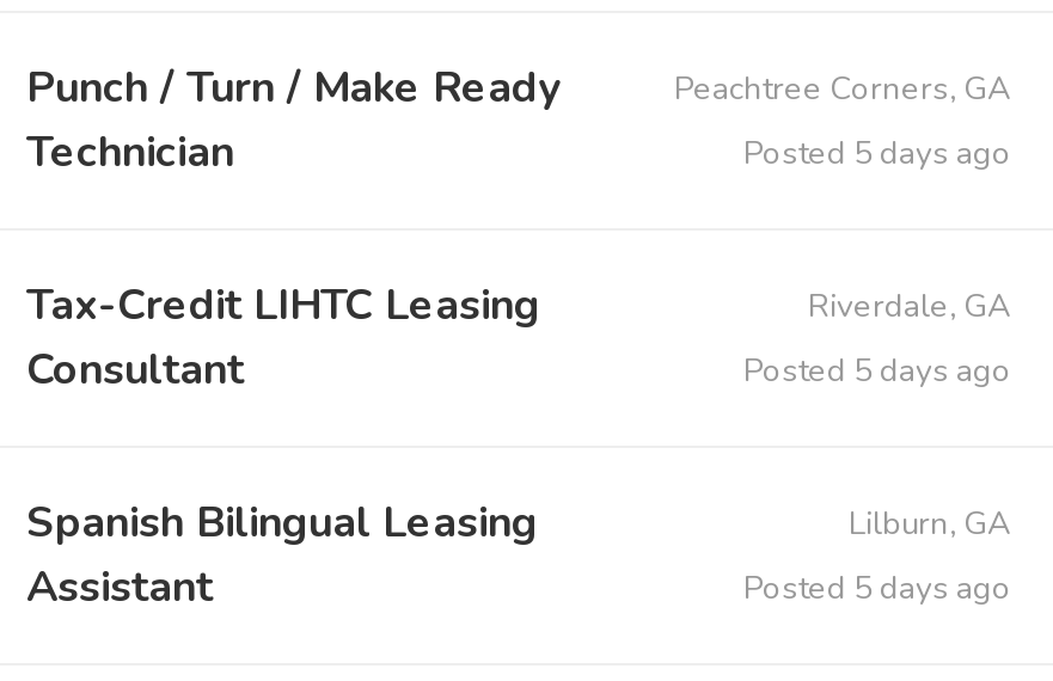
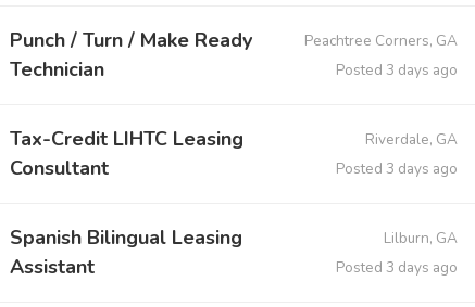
[743,130,1011,175] Posted 5 days ago -> [336,59,458,80] Posted 3 days ago
[743,347,1011,393] Posted 5 days ago -> [336,158,458,179] Posted 3 days ago
[743,565,1011,610] Posted 5 days ago -> [336,257,458,277] Posted 3 days ago

